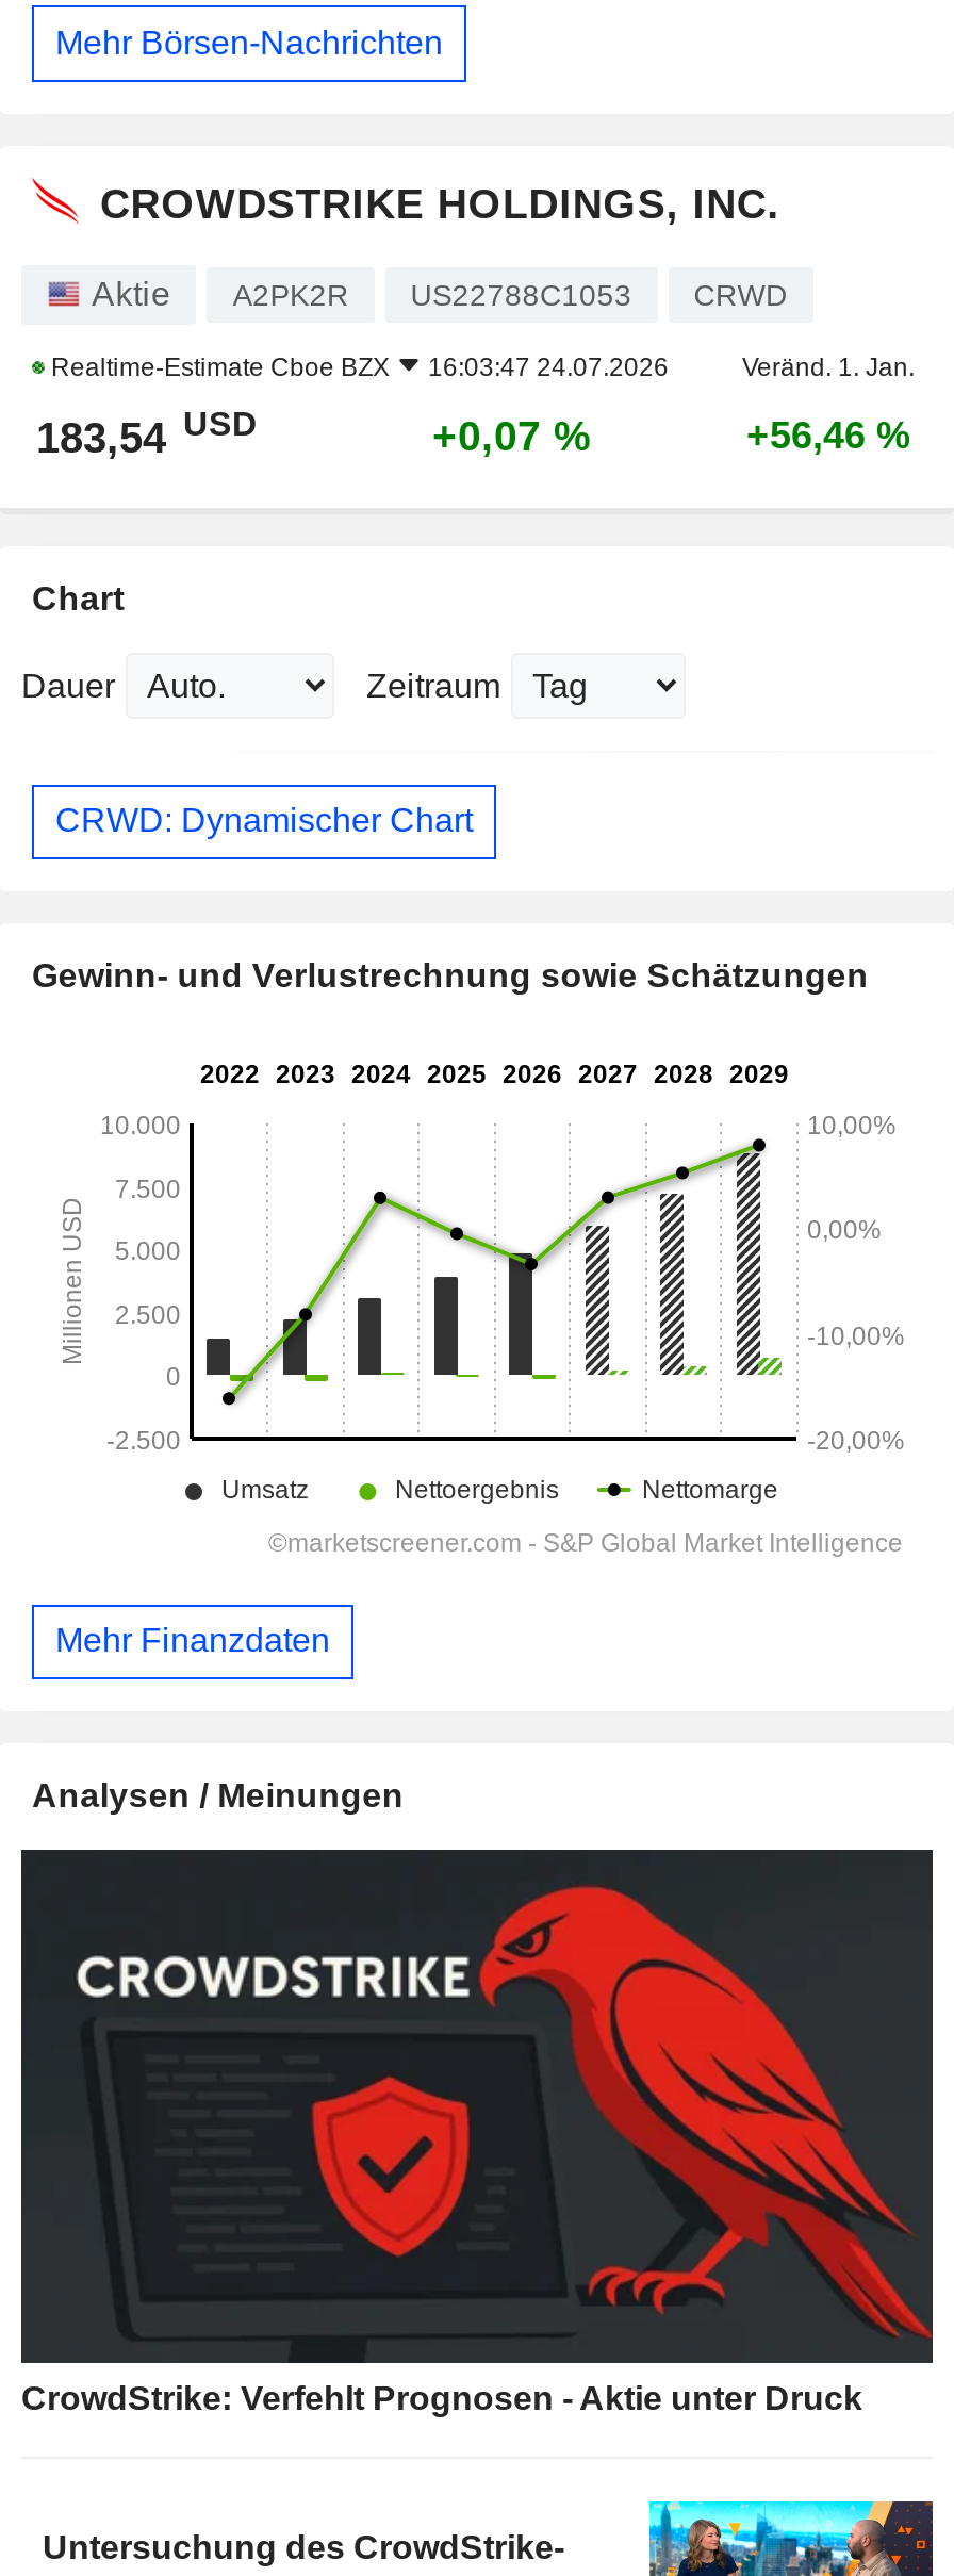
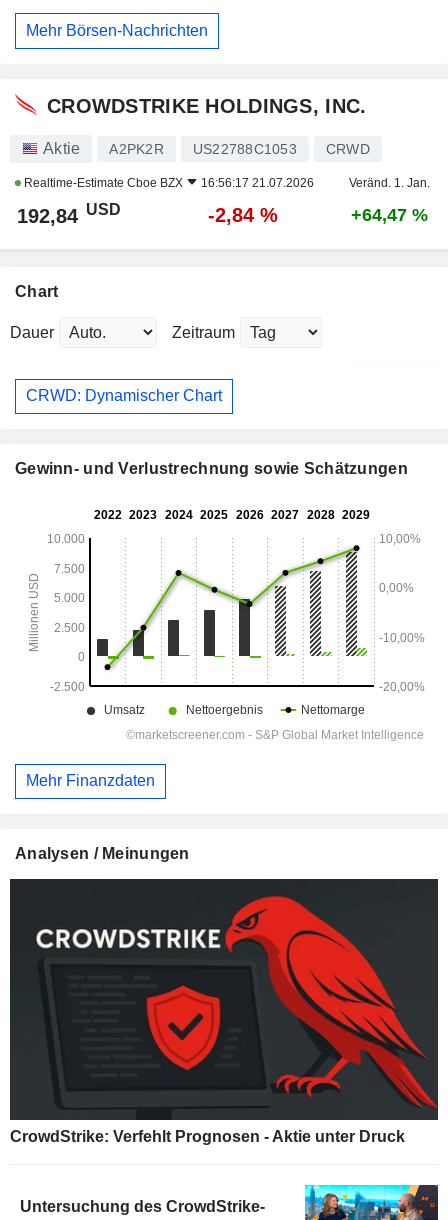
[45,352,669,381] Realtime-Estimate Cboe BZX 16:03:47 24.07.2026 -> [21,176,314,190] Realtime-Estimate Cboe BZX 16:56:17 21.07.2026
[36,406,258,460] 183,54 USD -> [17,201,121,227] 192,84 USD
[432,411,592,458] +0,07 % -> [208,204,278,226] -2,84 %
[746,413,910,456] +56,46 % -> [350,205,427,225] +64,47 %

